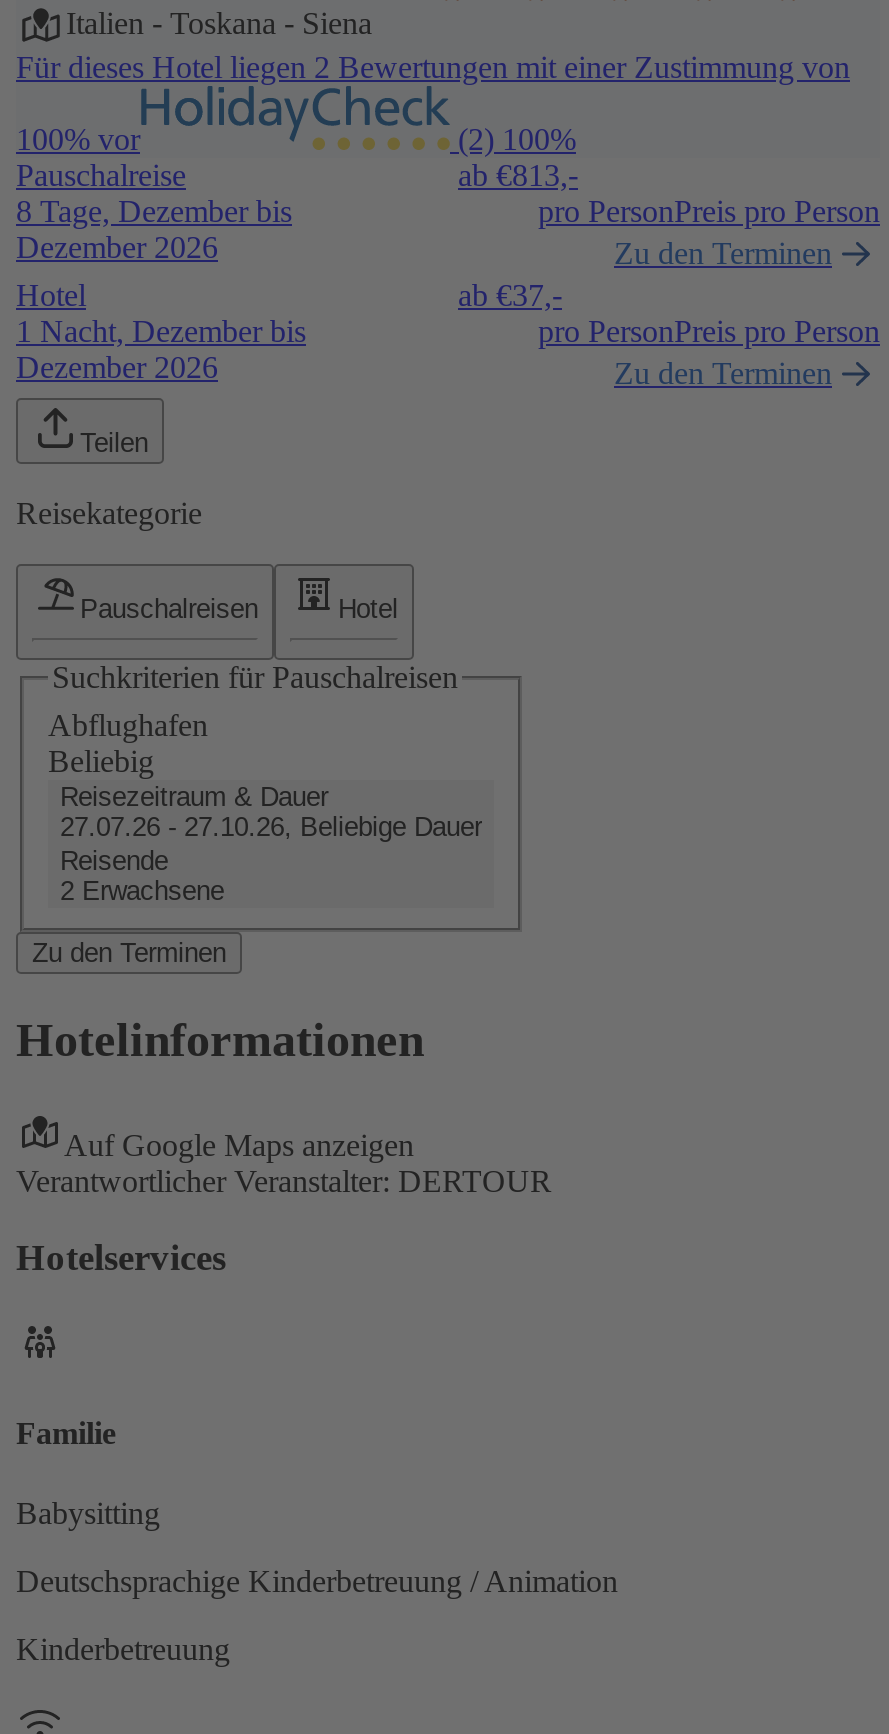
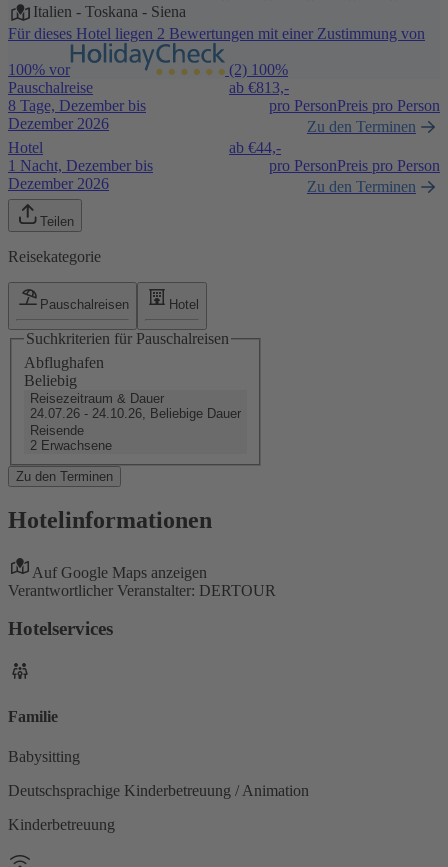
[458,278,562,312] ab €37,- -> [229,139,281,156] ab €44,-
[60,812,482,842] 27.07.26 - 27.10.26, Beliebige Dauer -> [30,406,241,421] 24.07.26 - 24.10.26, Beliebige Dauer

